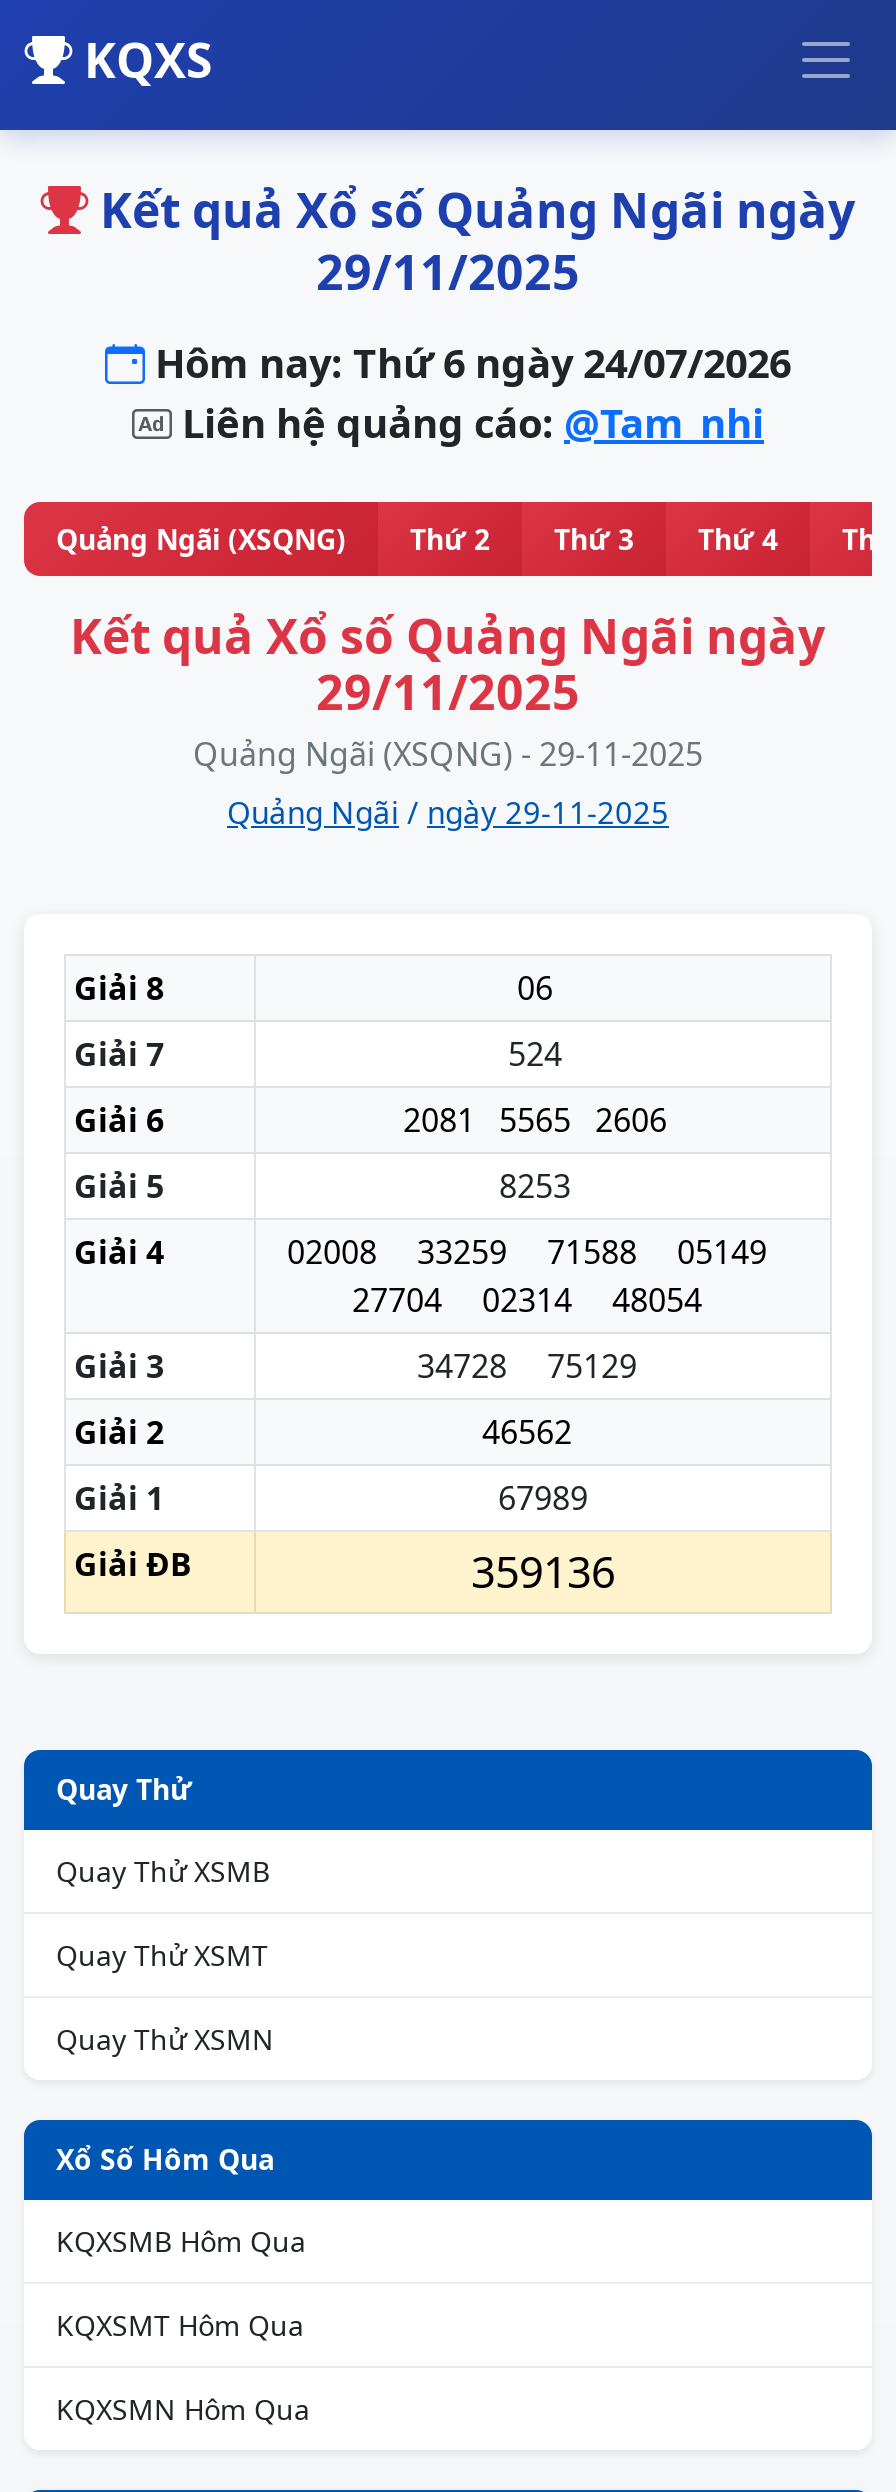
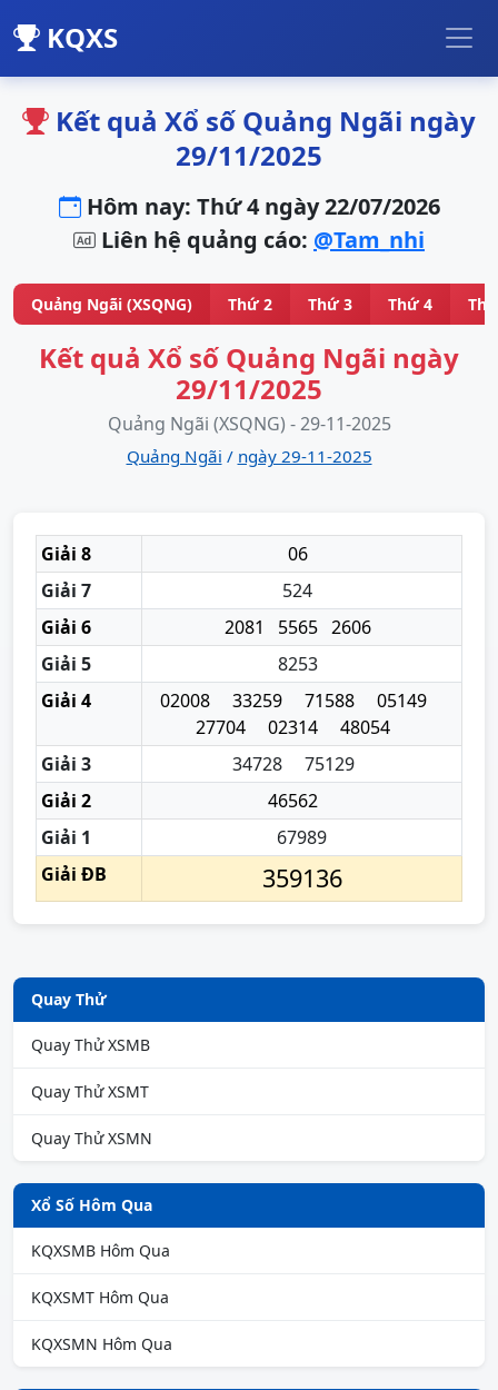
[155,336,791,390] Hôm nay: Thứ 6 ngày 24/07/2026 -> [86,191,440,221] Hôm nay: Thứ 4 ngày 22/07/2026

